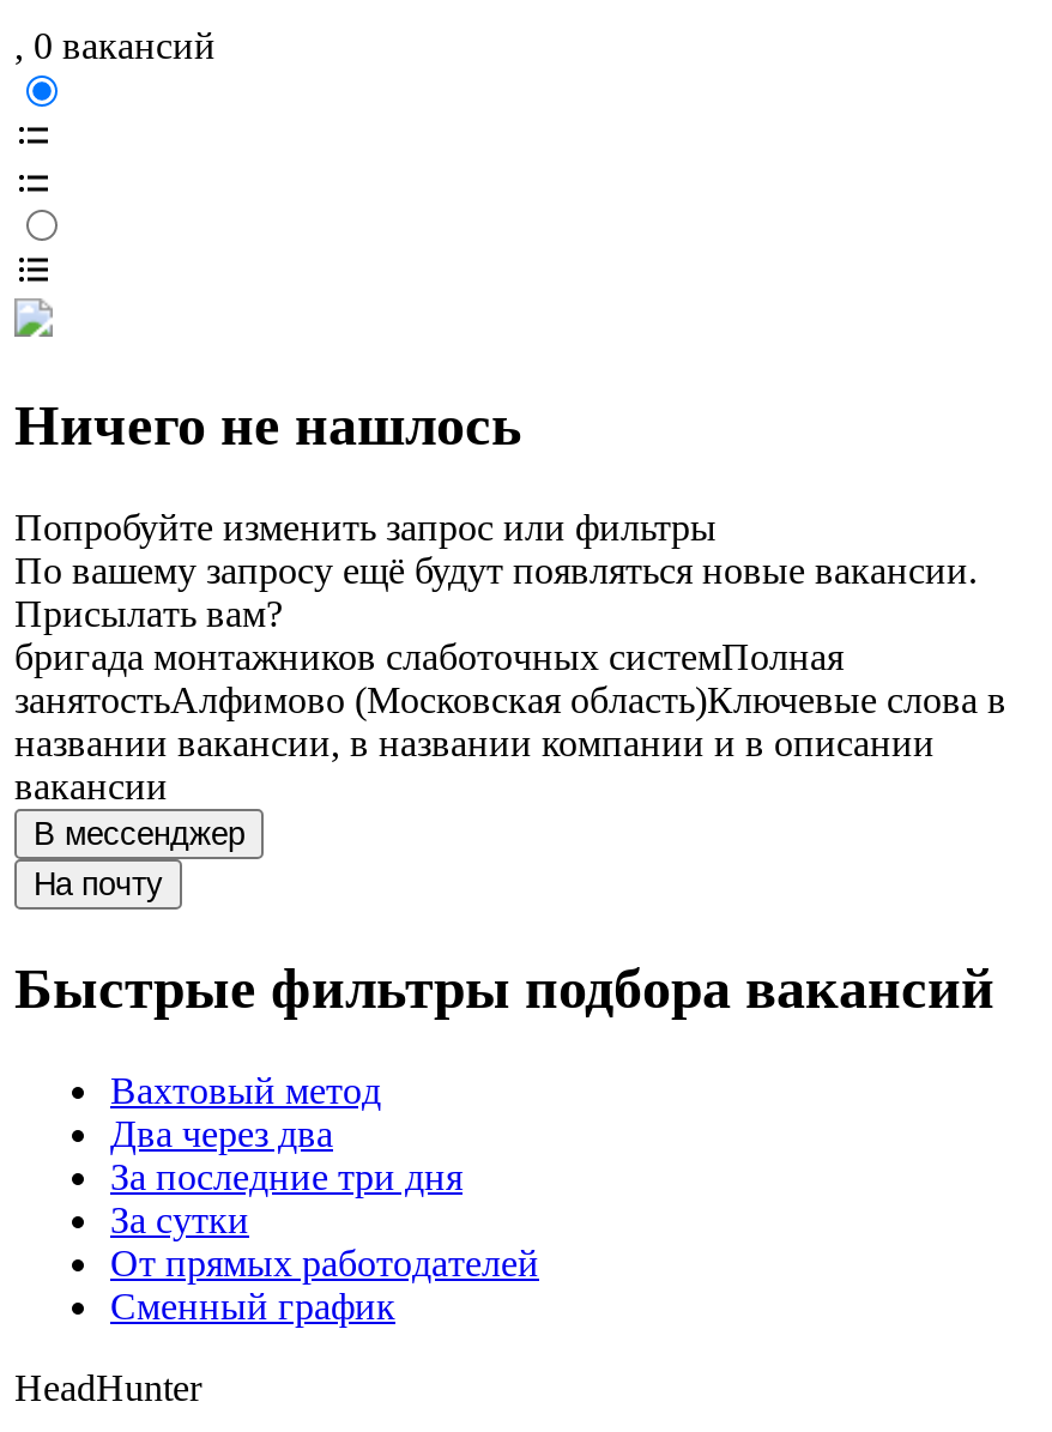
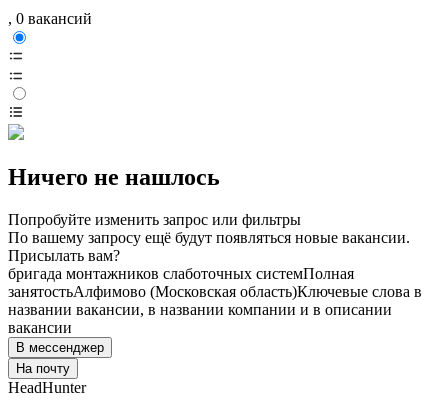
[14,958,994,1327] Быстрые фильтры подбора вакансий | Вахтовый метод | Два через два | За последние три дня | За сутки | От прямых работодателей | Сменный график -> none

